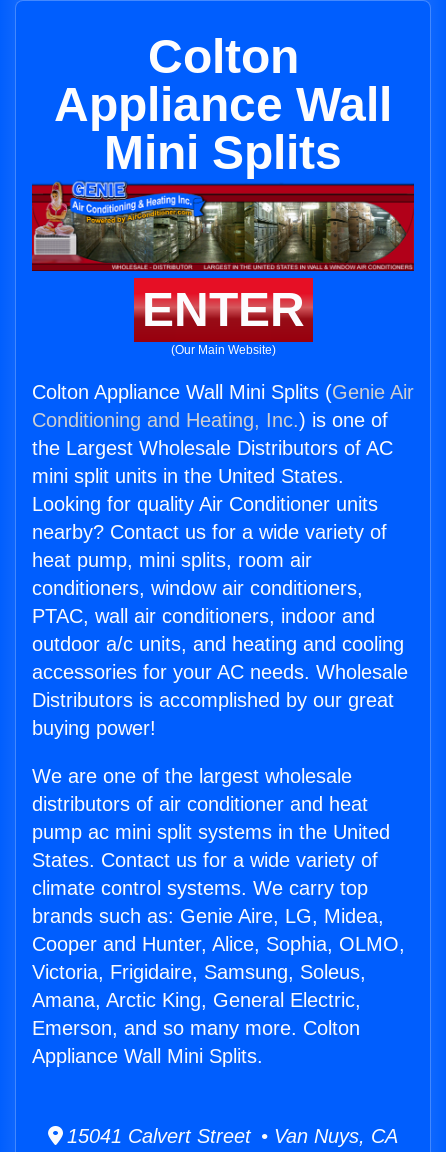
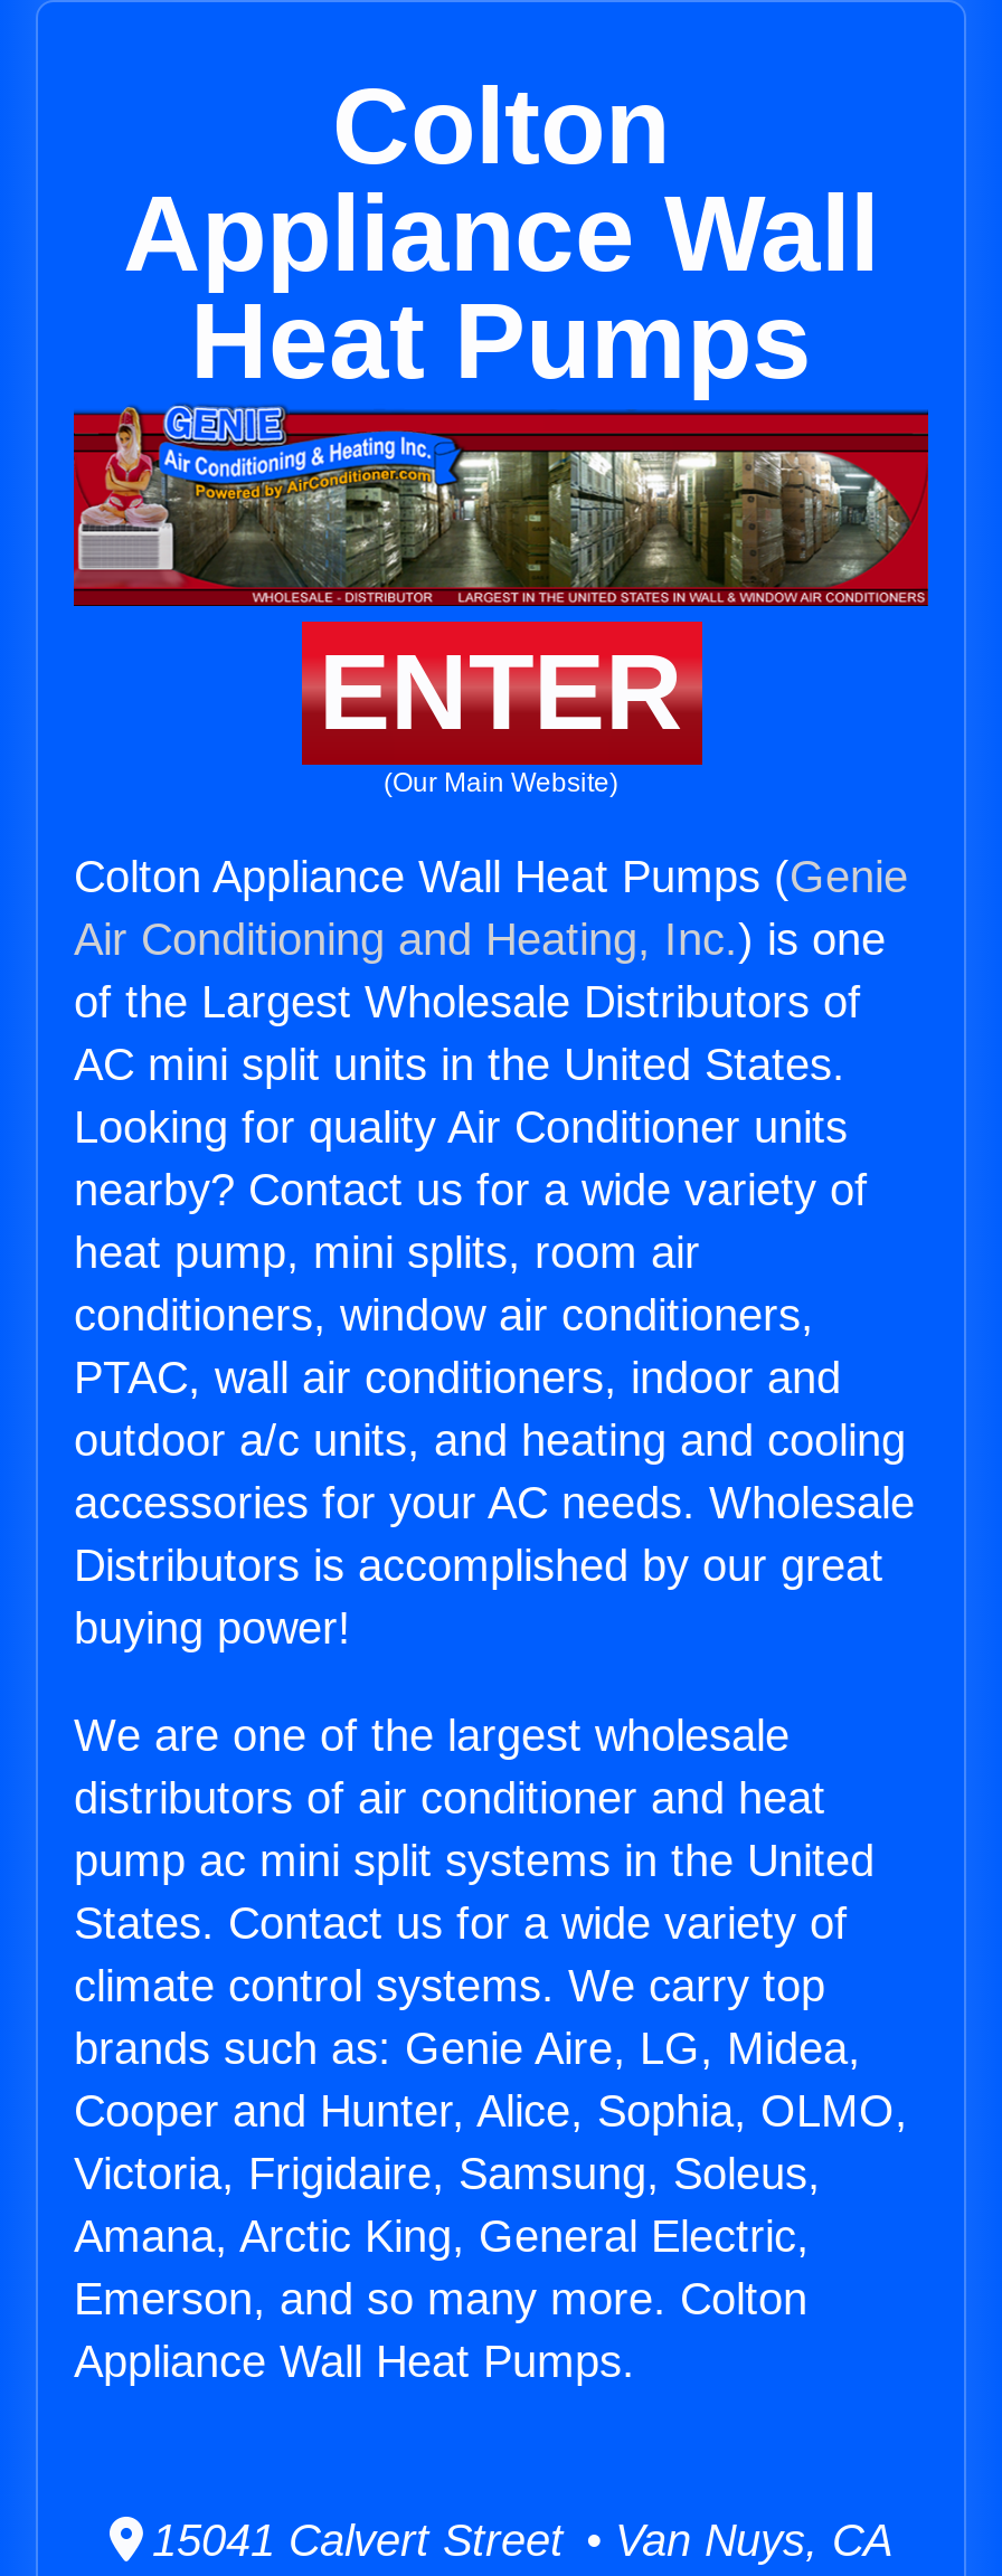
[104,126,342,179] Mini Splits -> [190,282,812,400] Heat Pumps
[32,381,414,487] Colton Appliance Wall Mini Splits (Genie Air | Conditioning and Heating, Inc.) is one of | the Largest Wholesale Distributors of AC | mini split units in the United States. -> [74,852,908,1089] Colton Appliance Wall Heat Pumps (Genie | Air Conditioning and Heating, Inc.) is one | of the Largest Wholesale Distributors of | AC mini split units in the United States.
[32,1045,263,1067] Appliance Wall Mini Splits. -> [74,2337,635,2386] Appliance Wall Heat Pumps.

